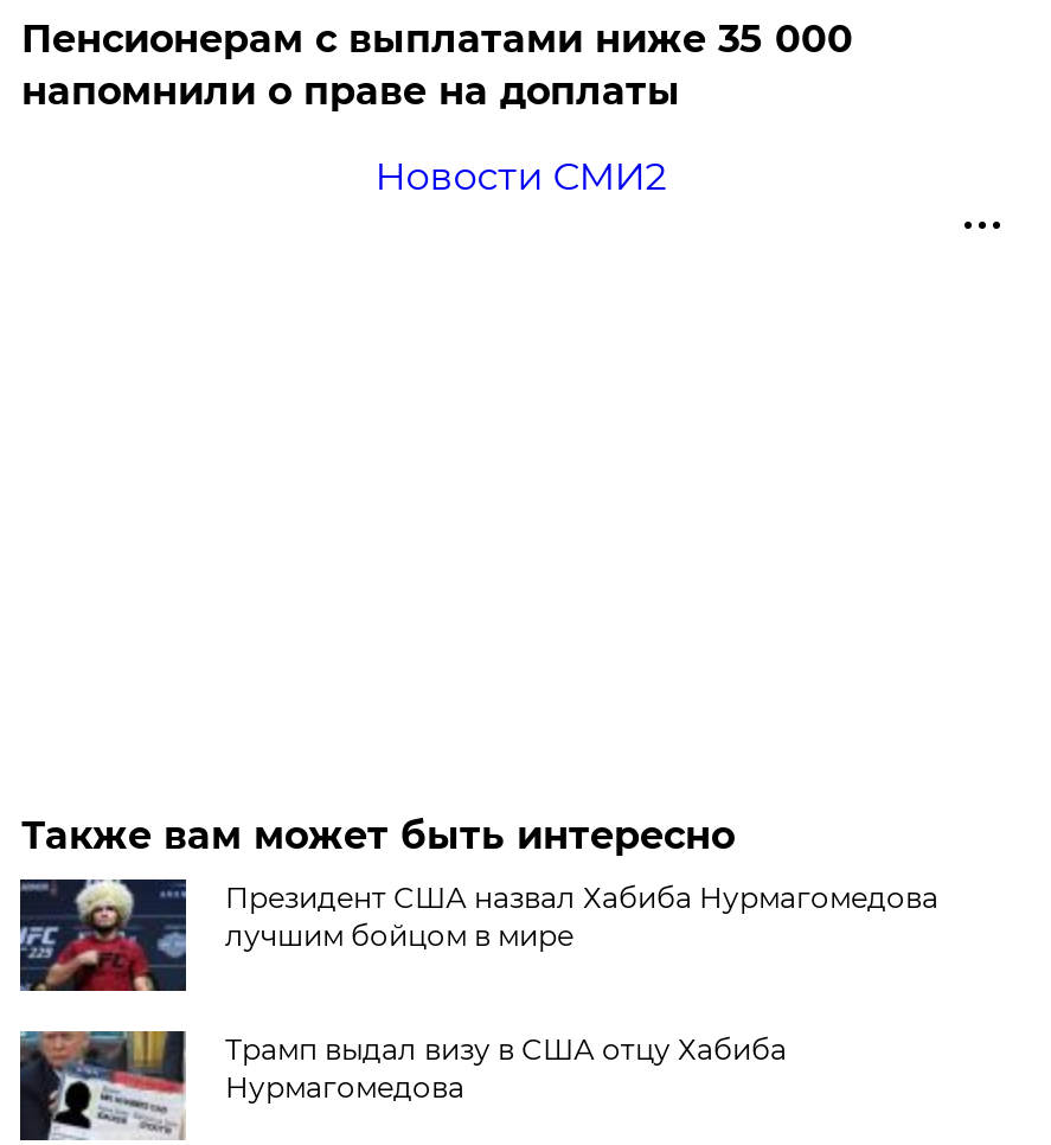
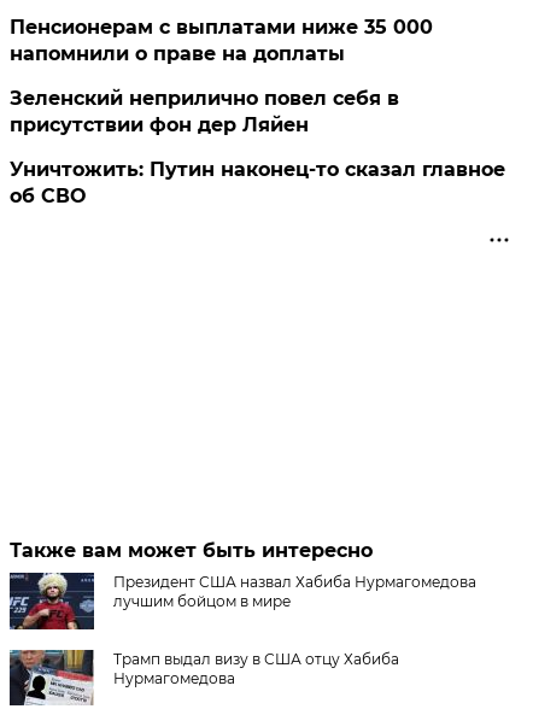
[375,154,666,199] Новости СМИ2 -> [10,87,506,207] Зеленский неприлично повел cебя в | присутствии фон дер Ляйен | Уничтожить: Путин наконец-то сказал главное | об СВО

